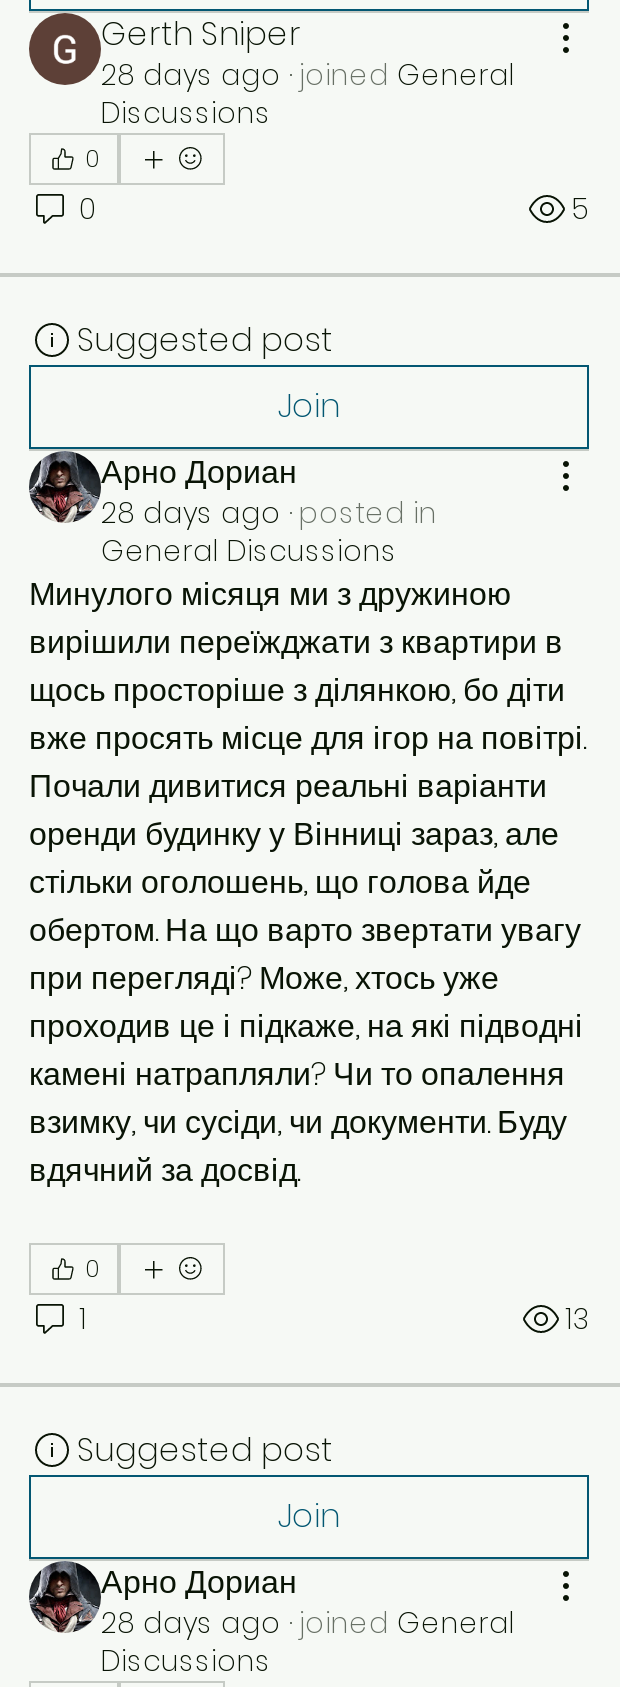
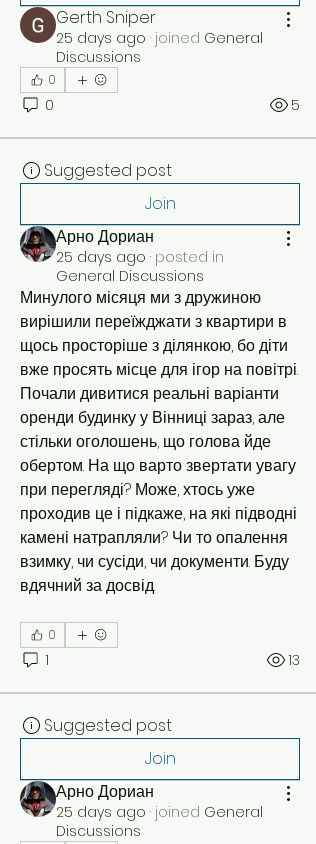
[101,55,515,95] 28 days ago · joined General -> [56,28,263,48] 25 days ago · joined General
[101,493,437,533] 28 days ago · posted in -> [56,247,224,267] 25 days ago · posted in
[101,1603,515,1643] 28 days ago · joined General -> [56,802,263,822] 25 days ago · joined General

